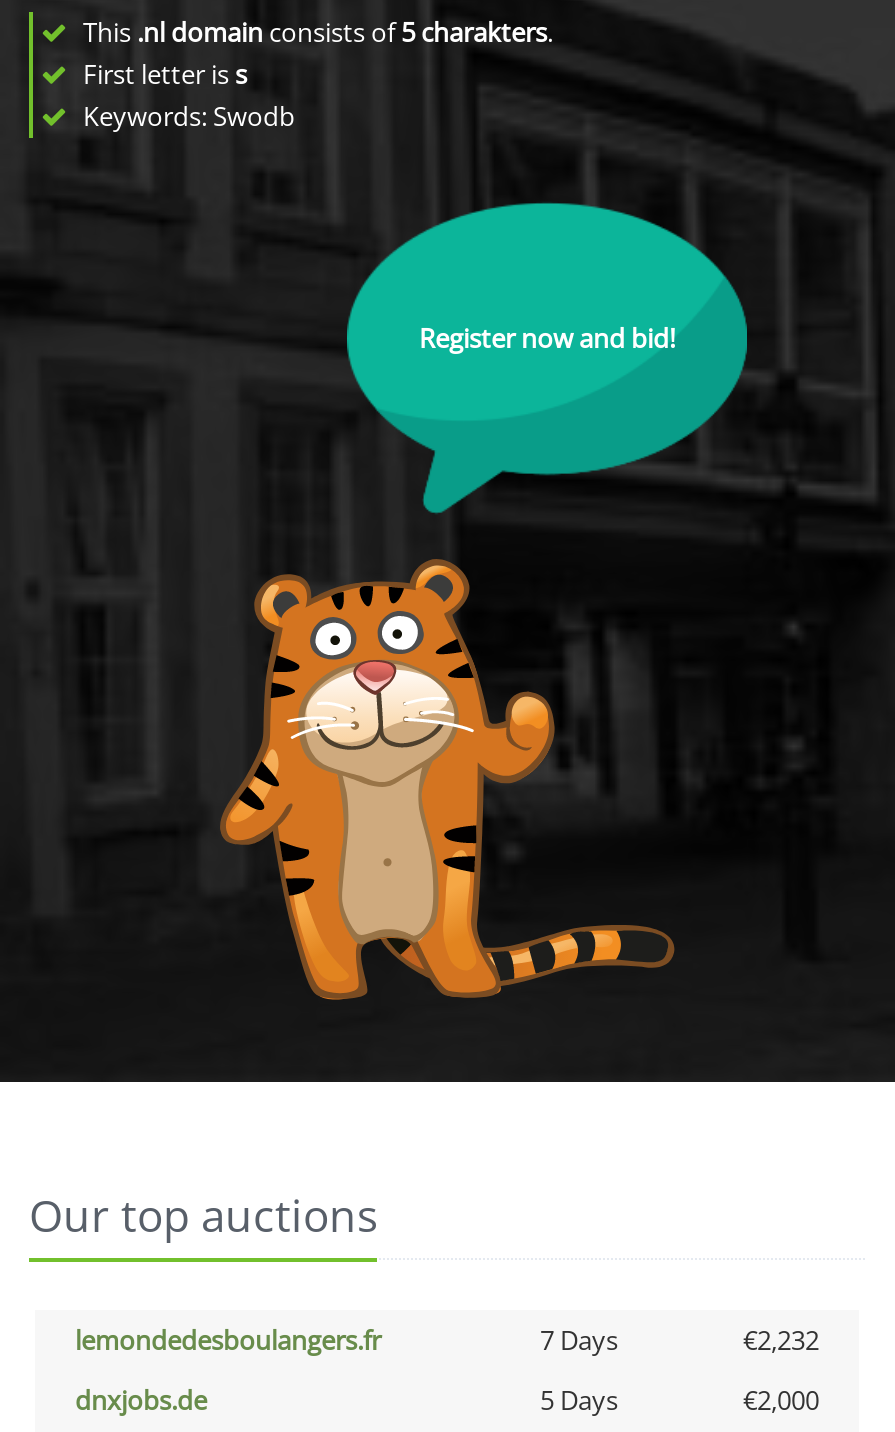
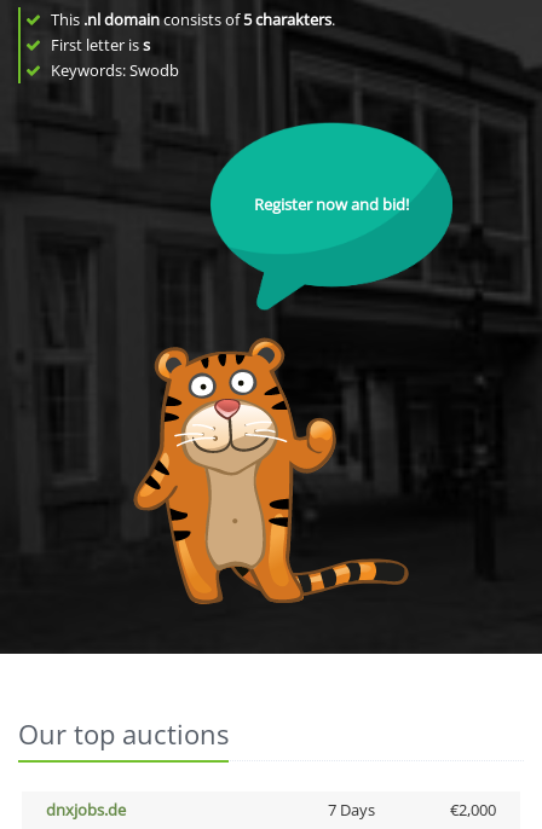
[75,1322,819,1358] lemondedesboulangers.fr | 7 Days | €2,232 -> none
[540,1382,618,1418] 5 Days -> [327,799,374,821] 7 Days

